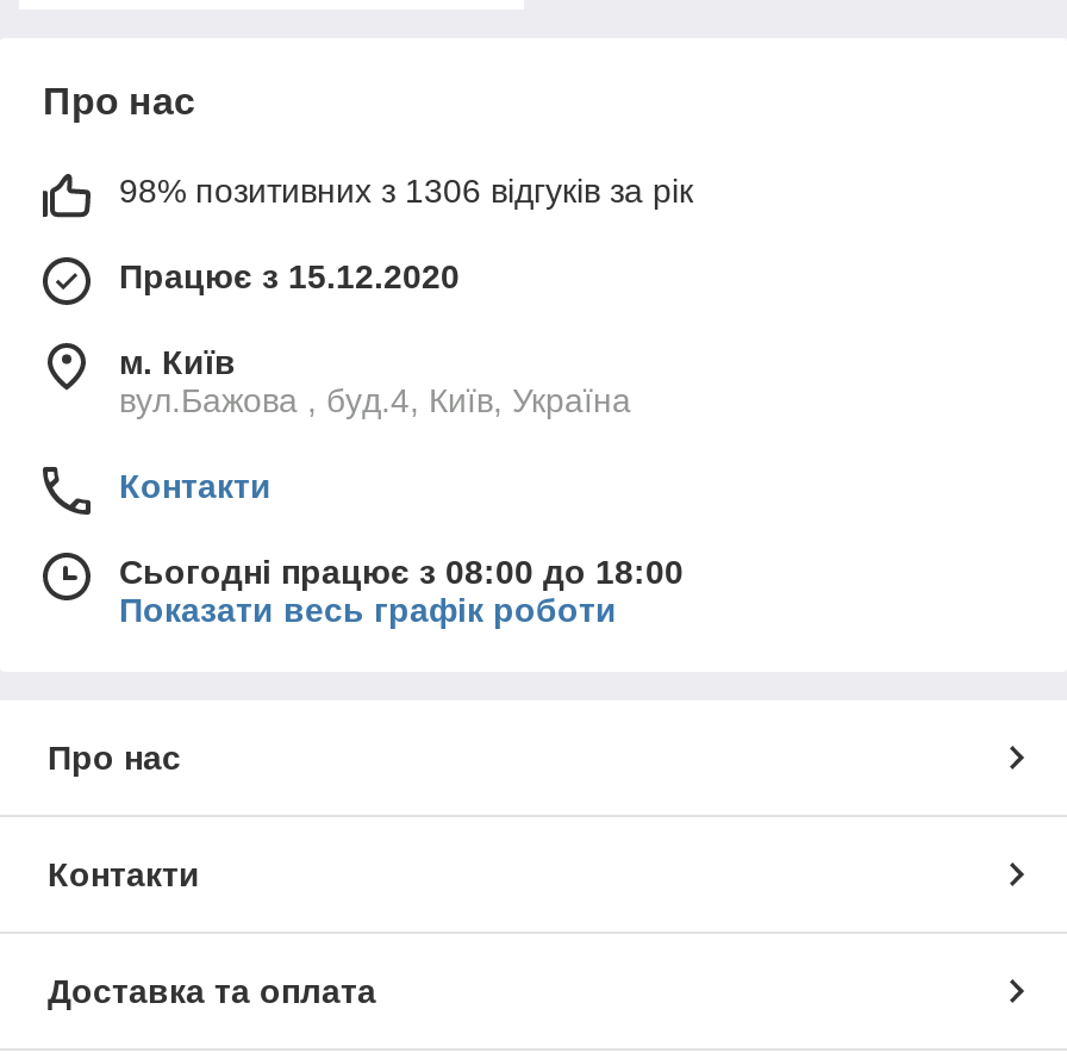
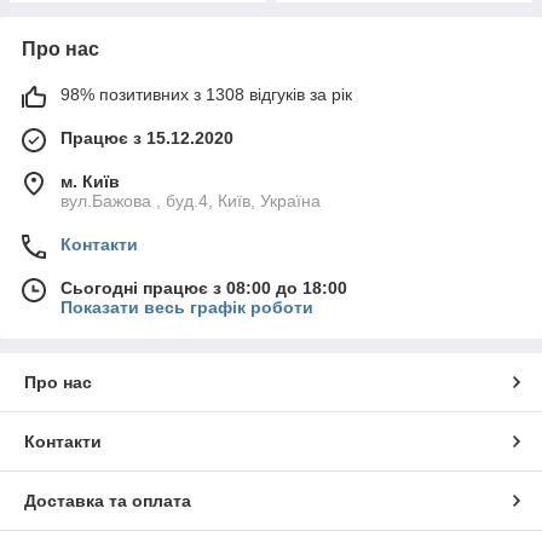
[119,171,693,209] 98% позитивних з 1306 відгуків за рік -> [60,84,352,104] 98% позитивних з 1308 відгуків за рік

